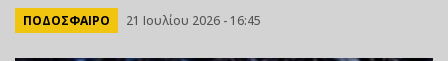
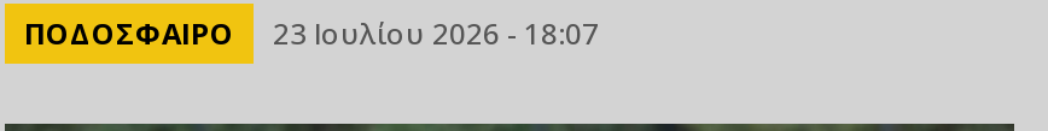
[23,12,261,29] ΠΟΔΟΣΦΑΙΡΟ 21 Ιουλίου 2026 - 16:45 -> [24,13,599,54] ΠΟΔΟΣΦΑΙΡΟ 23 Ιουλίου 2026 - 18:07

